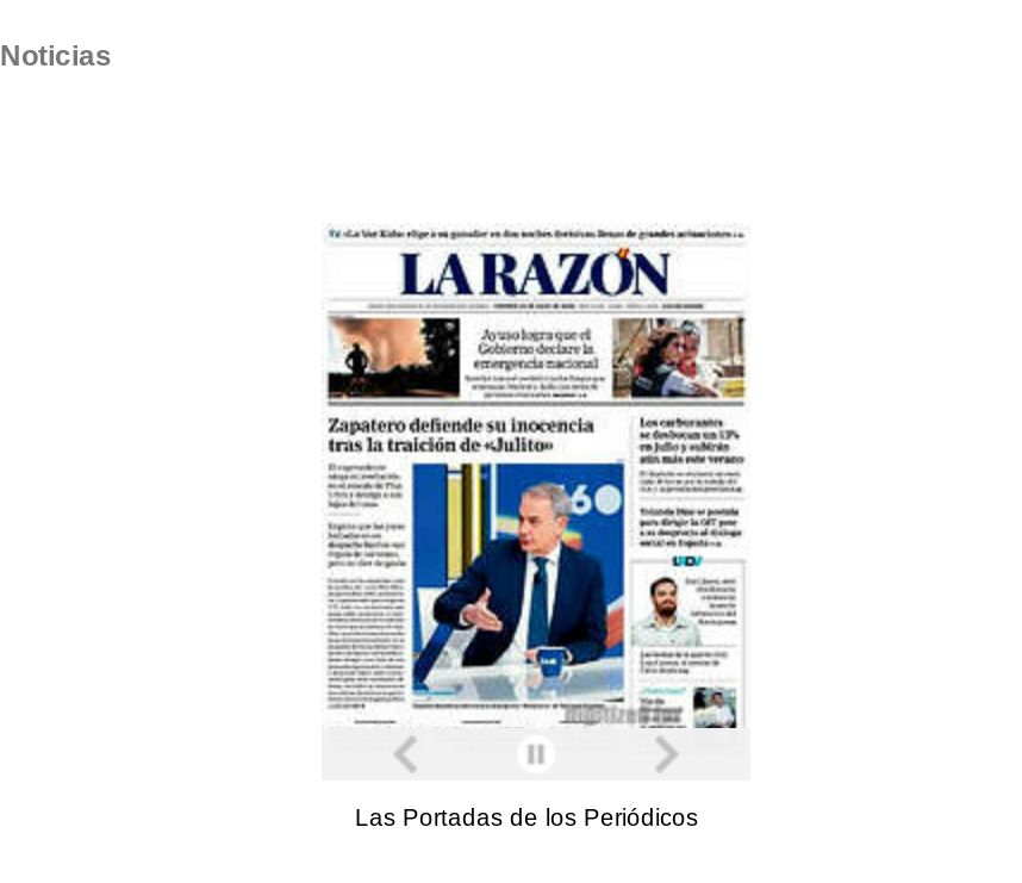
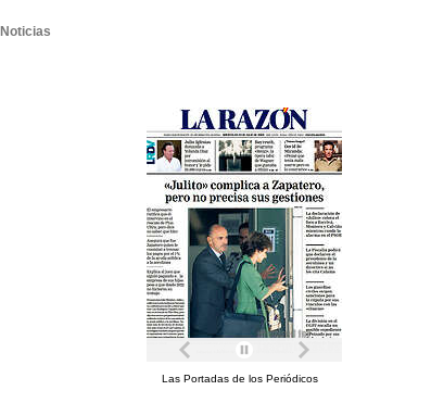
[322,223,750,730] [image] -> [145,106,343,339] [image]

